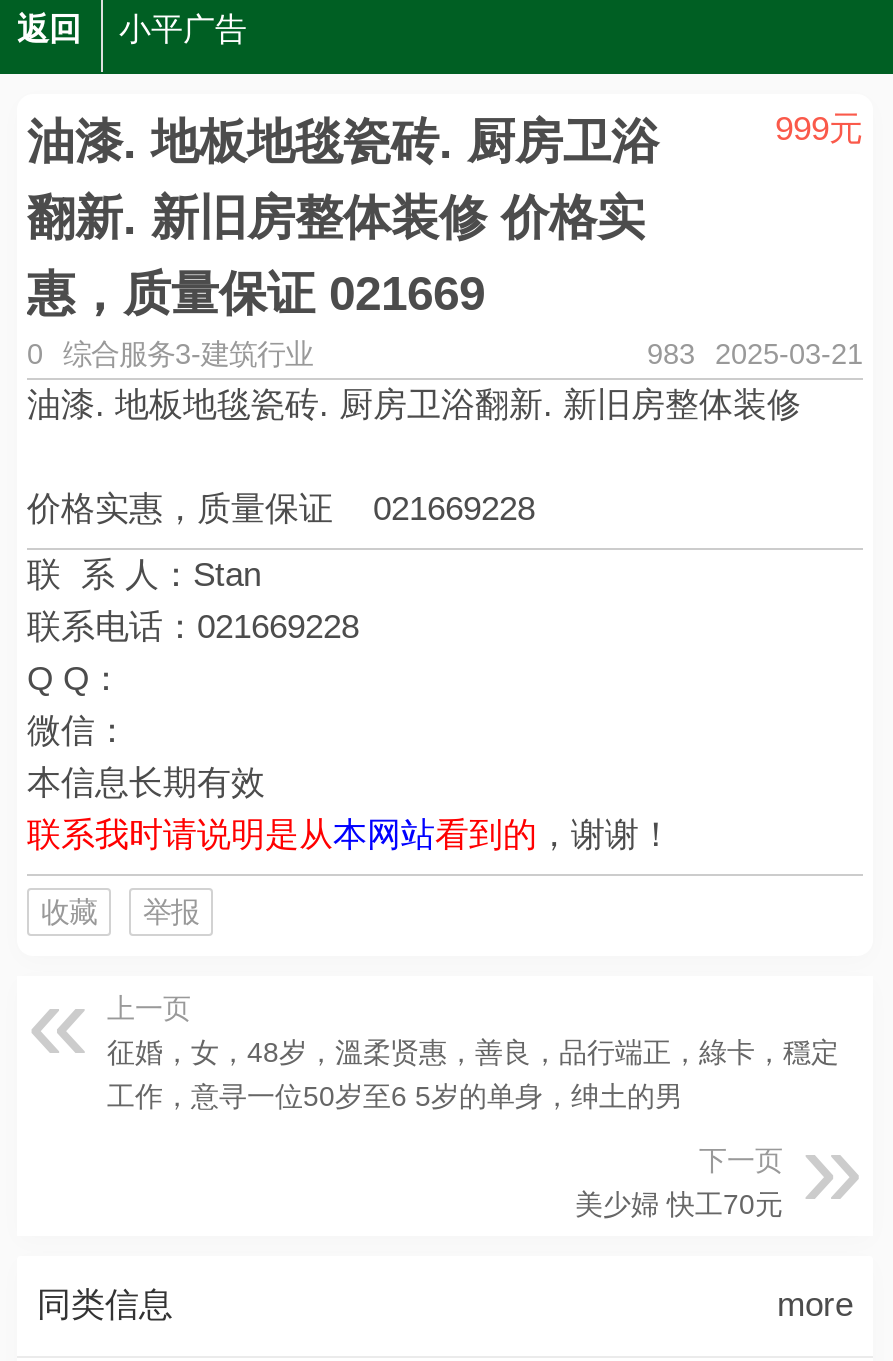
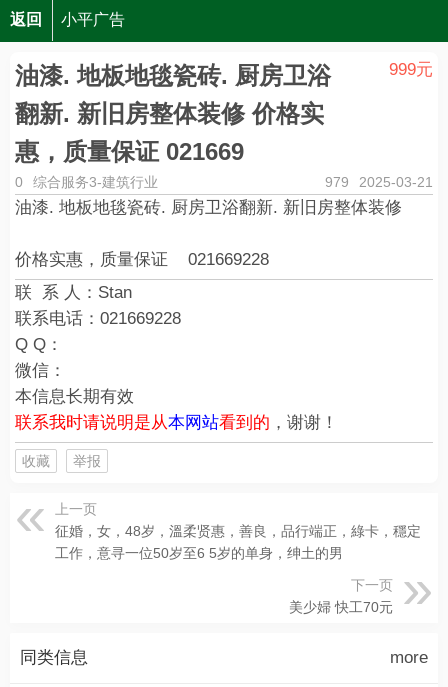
[647,338,863,370] 983 2025-03-21 -> [325,174,433,190] 979 2025-03-21

